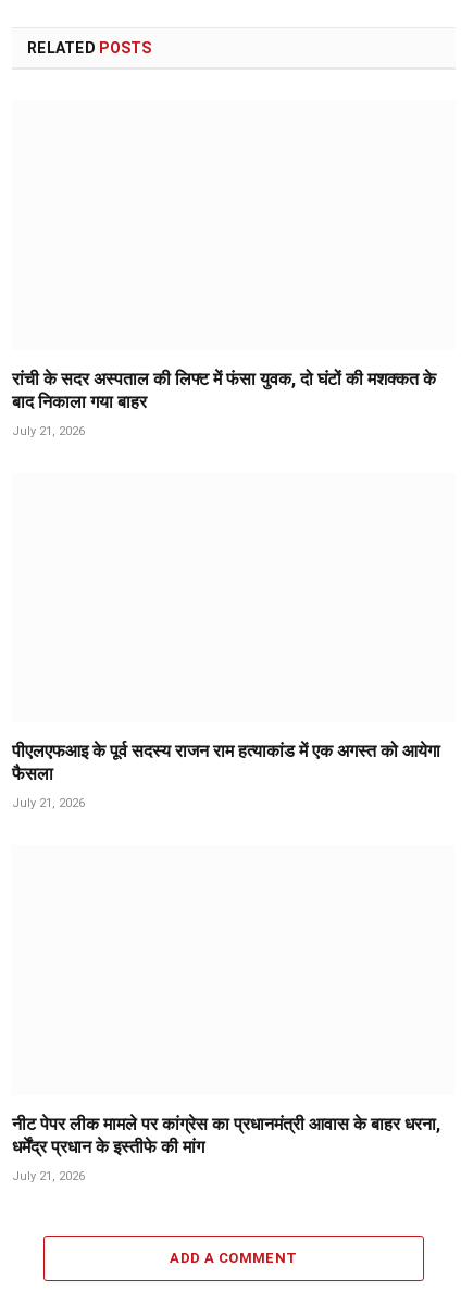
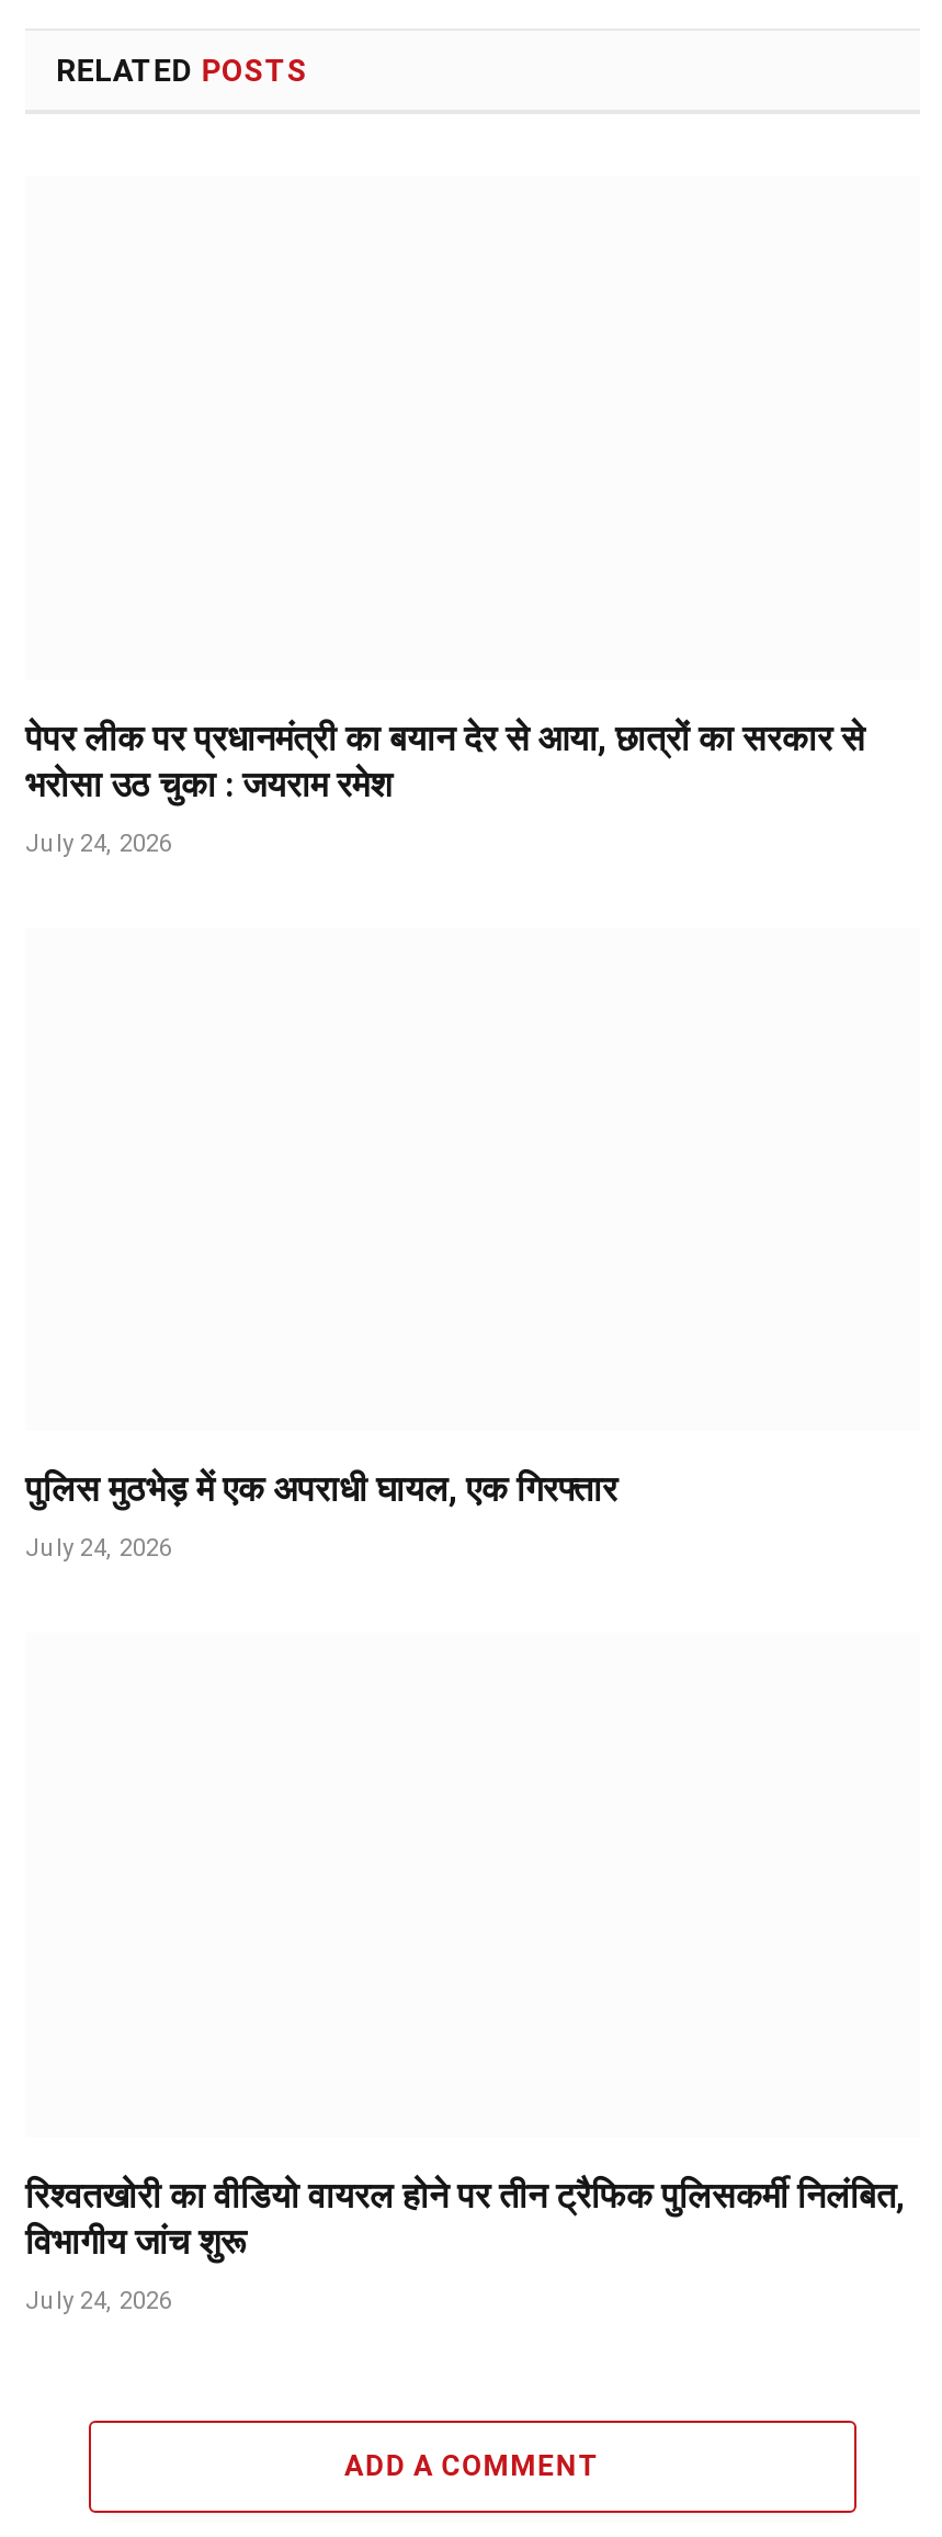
[12,368,436,412] रांची के सदर अस्पताल की लिफ्ट में फंसा युवक, दो घंटों की मशक्कत के | बाद निकाला गया बाहर -> [25,717,865,805] पेपर लीक पर प्रधानमंत्री का बयान देर से आया, छात्रों का सरकार से | भरोसा उठ चुका : जयराम रमेश
[12,424,85,438] July 21, 2026 -> [25,829,172,857] July 24, 2026
[12,741,440,784] पीएलएफआइ के पूर्व सदस्य राजन राम हत्याकांड में एक अगस्त को आयेगा | फैसला -> [25,1469,617,1510] पुलिस मुठभेड़ में एक अपराधी घायल, एक गिरफ्तार
[12,796,85,810] July 21, 2026 -> [25,1534,172,1563] July 24, 2026
[12,1113,440,1157] नीट पेपर लीक मामले पर कांग्रेस का प्रधानमंत्री आवास के बाहर धरना, | धर्मेंद्र प्रधान के इस्तीफे की मांग -> [25,2174,905,2262] रिश्वतखोरी का वीडियो वायरल होने पर तीन ट्रैफिक पुलिसकर्मी निलंबित, | विभागीय जांच शुरू
[12,1169,85,1183] July 21, 2026 -> [25,2286,172,2315] July 24, 2026

